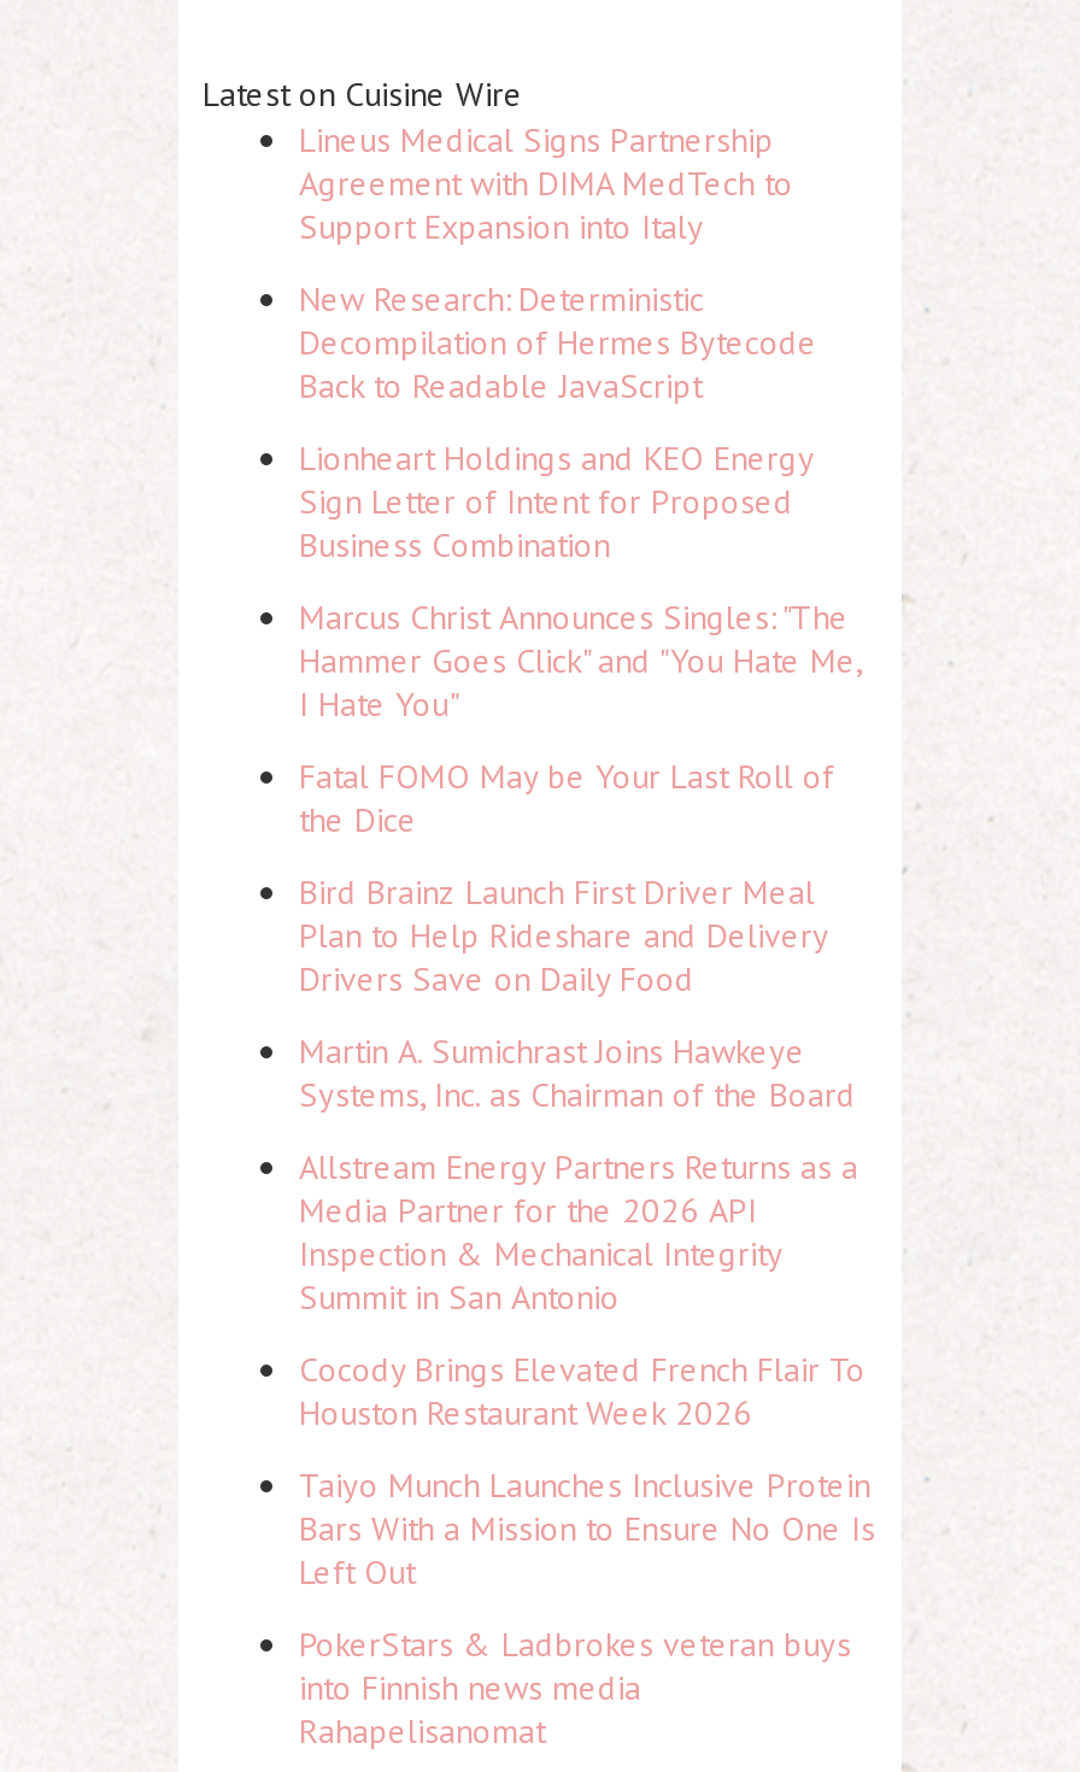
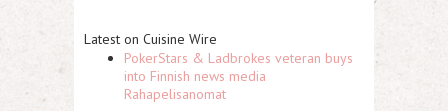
[299,118,875,1594] Lineus Medical Signs Partnership | Agreement with DIMA MedTech to | Support Expansion into Italy | New Research: Deterministic | Decompilation of Hermes Bytecode | Back to Readable JavaScript | Lionheart Holdings and KEO Energy | Sign Letter of Intent for Proposed | Business Combination | Marcus Christ Announces Singles: "The | Hammer Goes Click" and "You Hate Me, | I Hate You" | Fatal FOMO May be Your Last Roll of | the Dice | Bird Brainz Launch First Driver Meal | Plan to Help Rideshare and Delivery | Drivers Save on Daily Food | Martin A. Sumichrast Joins Hawkeye | Systems, Inc. as Chairman of the Board | Allstream Energy Partners Returns as a | Media Partner for the 2026 API | Inspection & Mechanical Integrity | Summit in San Antonio | Cocody Brings Elevated French Flair To | Houston Restaurant Week 2026 | Taiyo Munch Launches Inclusive Protein | Bars With a Mission to Ensure No One Is | Left Out -> none

